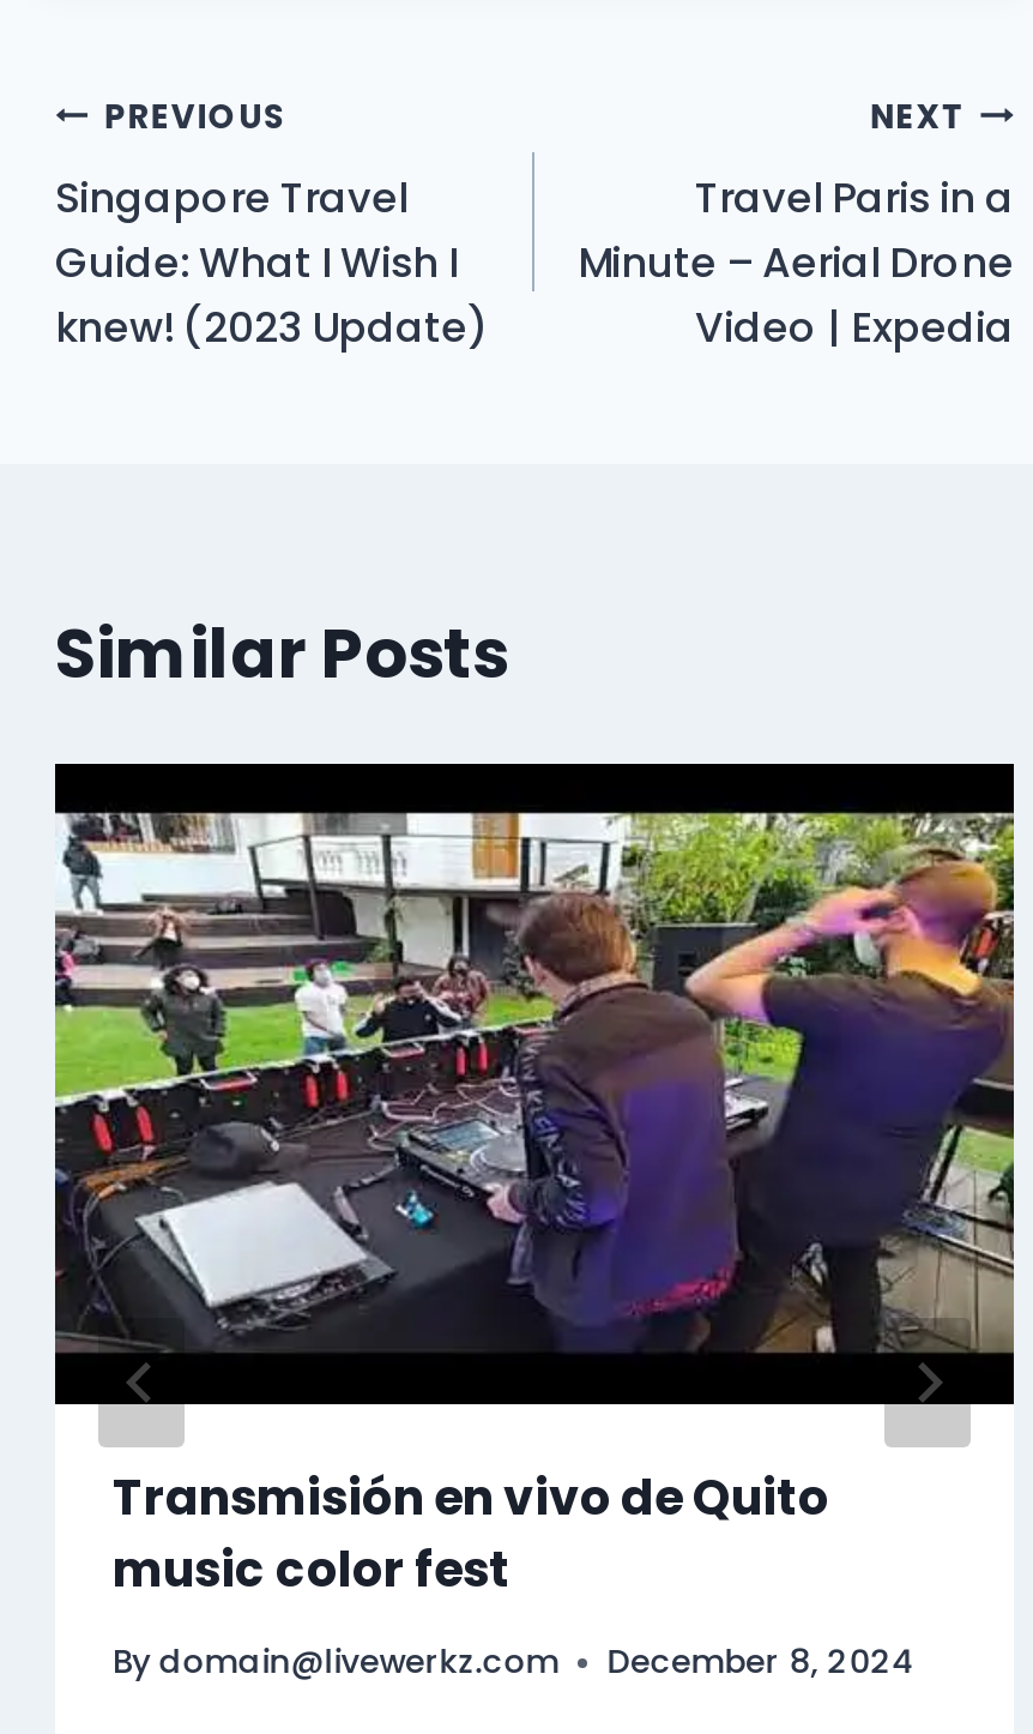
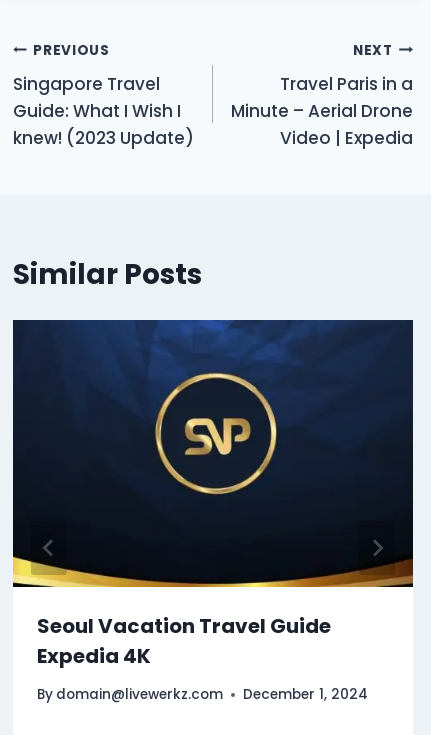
[53,761,1016,1603] [image] | Transmisión en vivo de Quito | music color fest -> [12,319,414,670] [image] | Seoul Vacation Travel Guide | Expedia 4K
[113,1640,916,1686] By domain@livewerkz.com December 8, 2024 -> [37,685,368,704] By domain@livewerkz.com December 1, 2024

